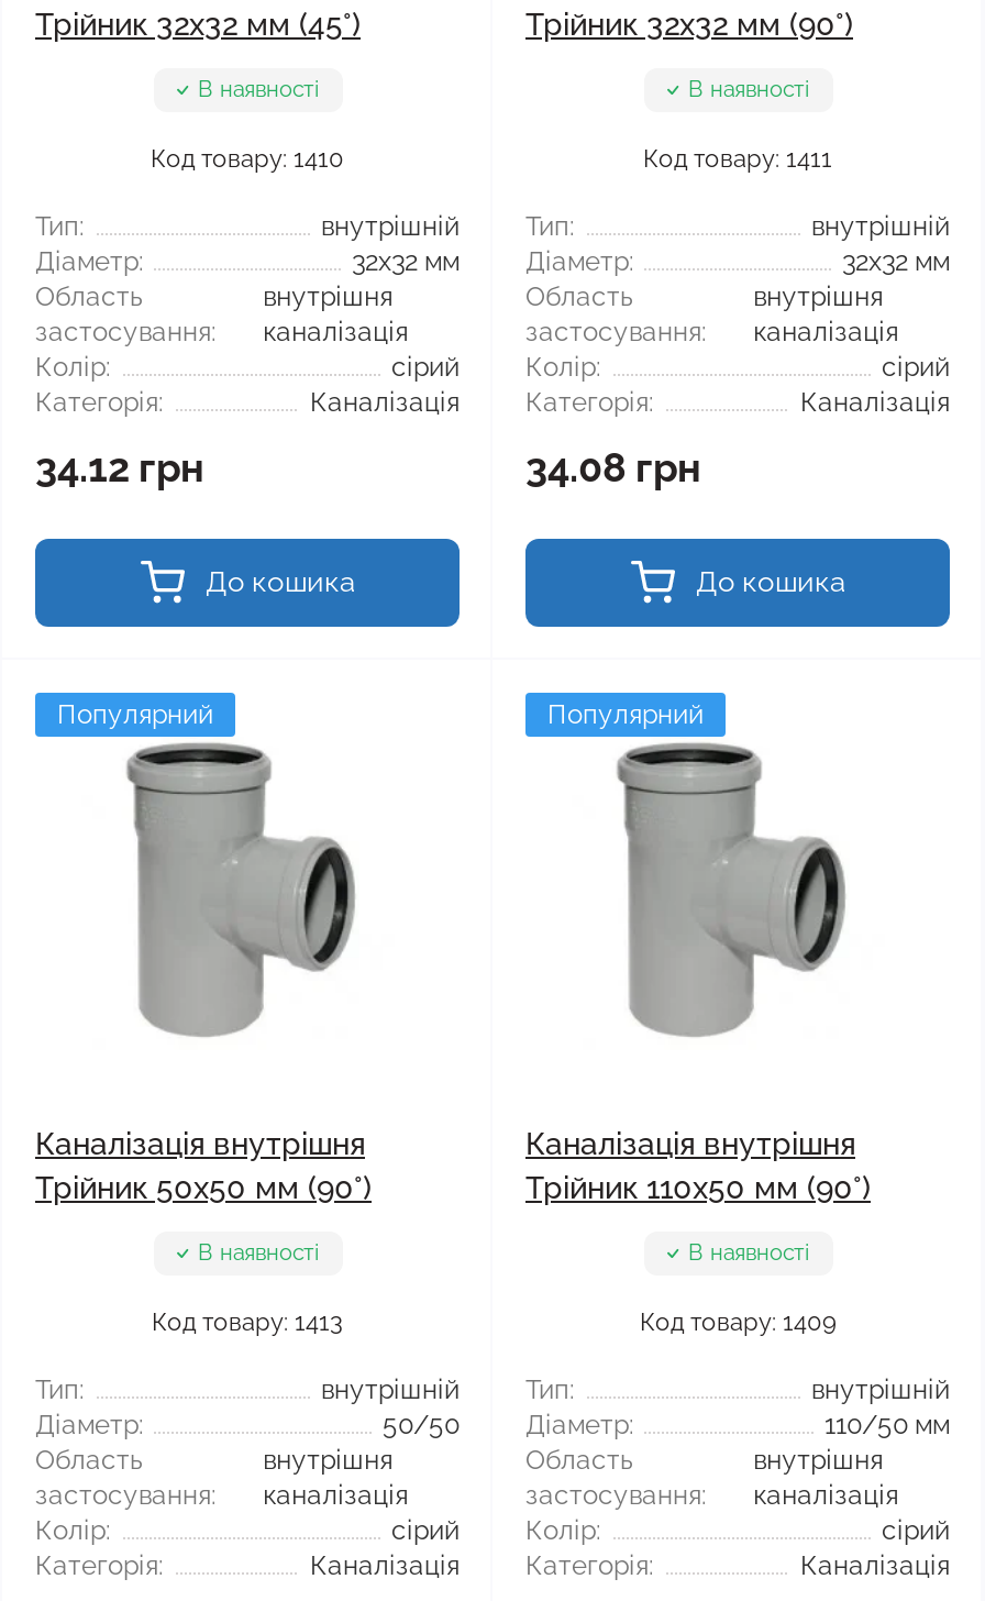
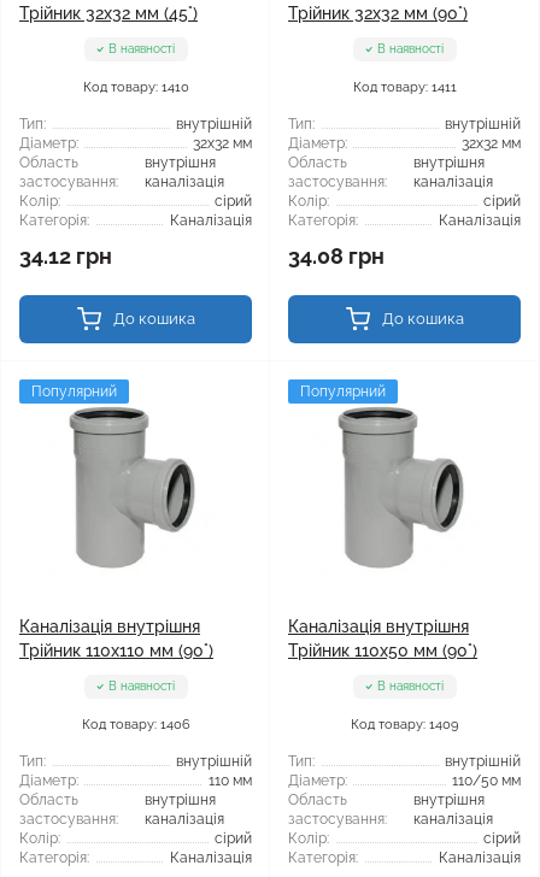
[35,1170,372,1205] Трійник 50x50 мм (90°) -> [19,641,213,660] Трійник 110x110 мм (90°)
[152,1309,343,1337] Код товару: 1413 -> [81,717,190,732] Код товару: 1406
[383,1410,460,1440] 50/50 -> [209,772,252,789] 110 мм

